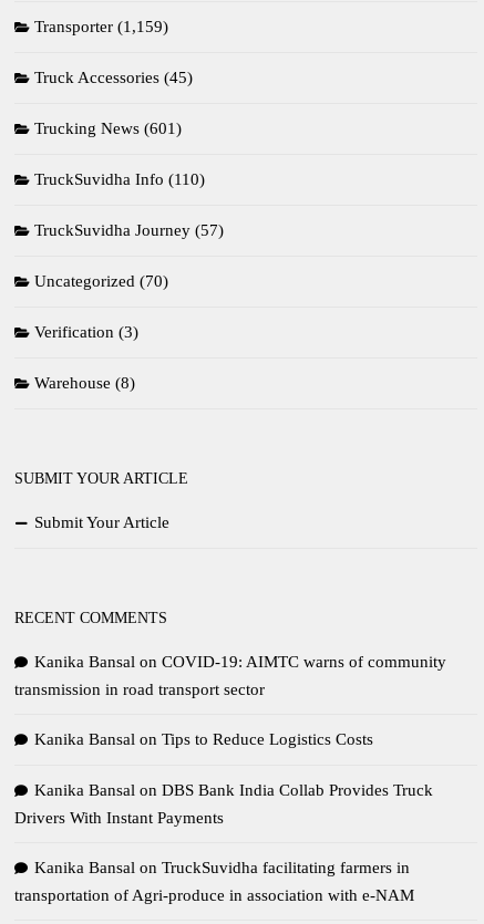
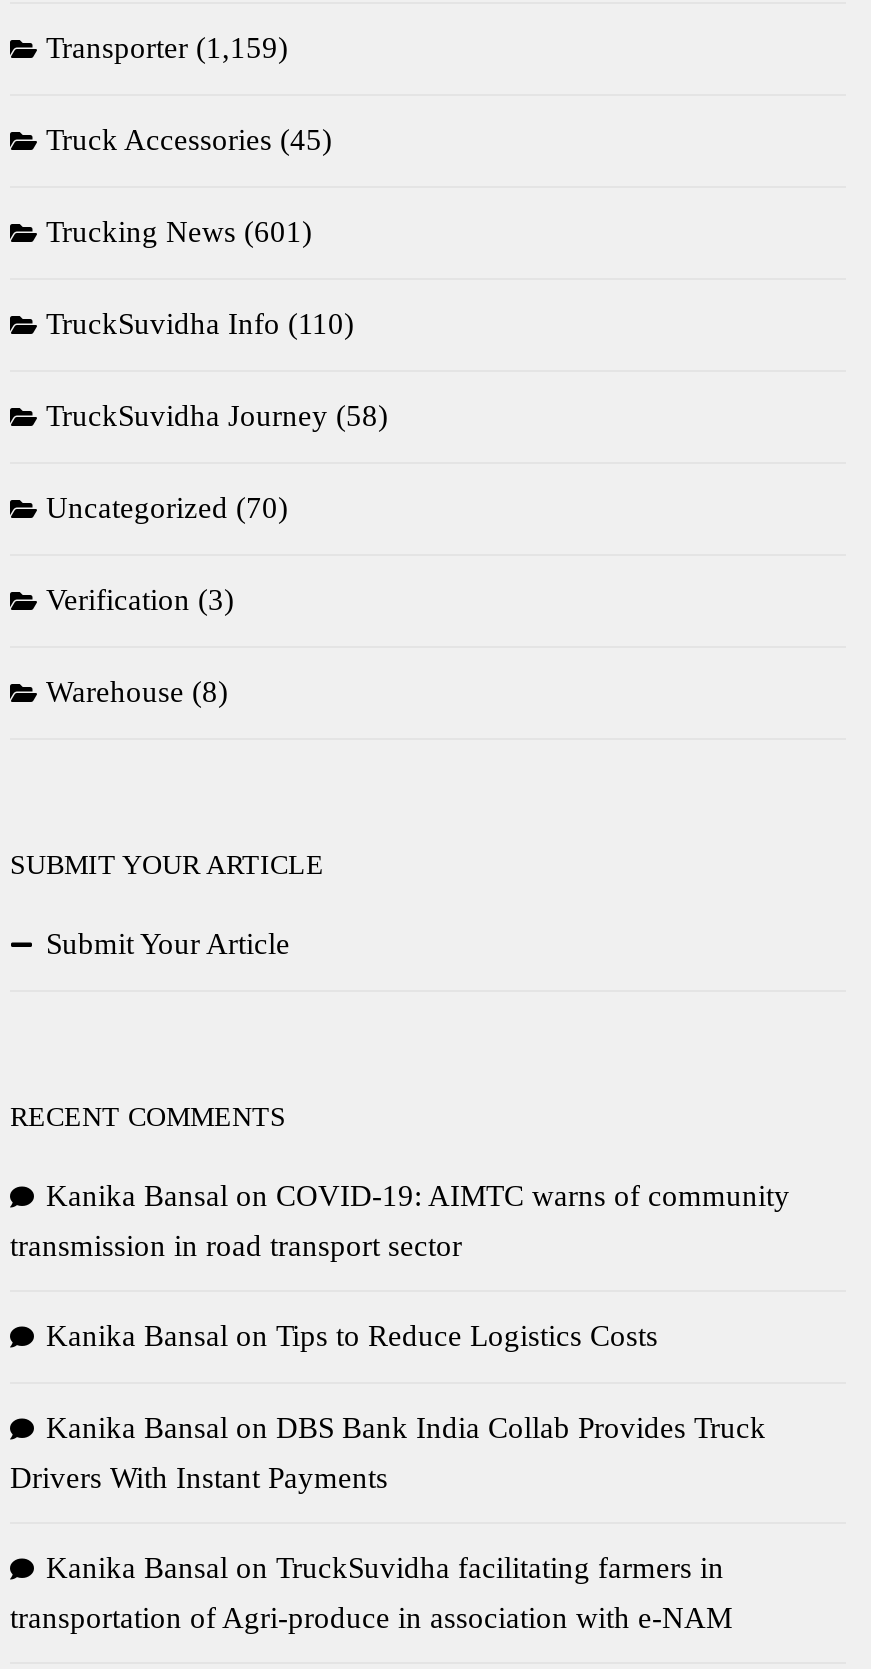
[34,221,224,239] TruckSuvidha Journey (57) -> [46,400,388,432] TruckSuvidha Journey (58)

